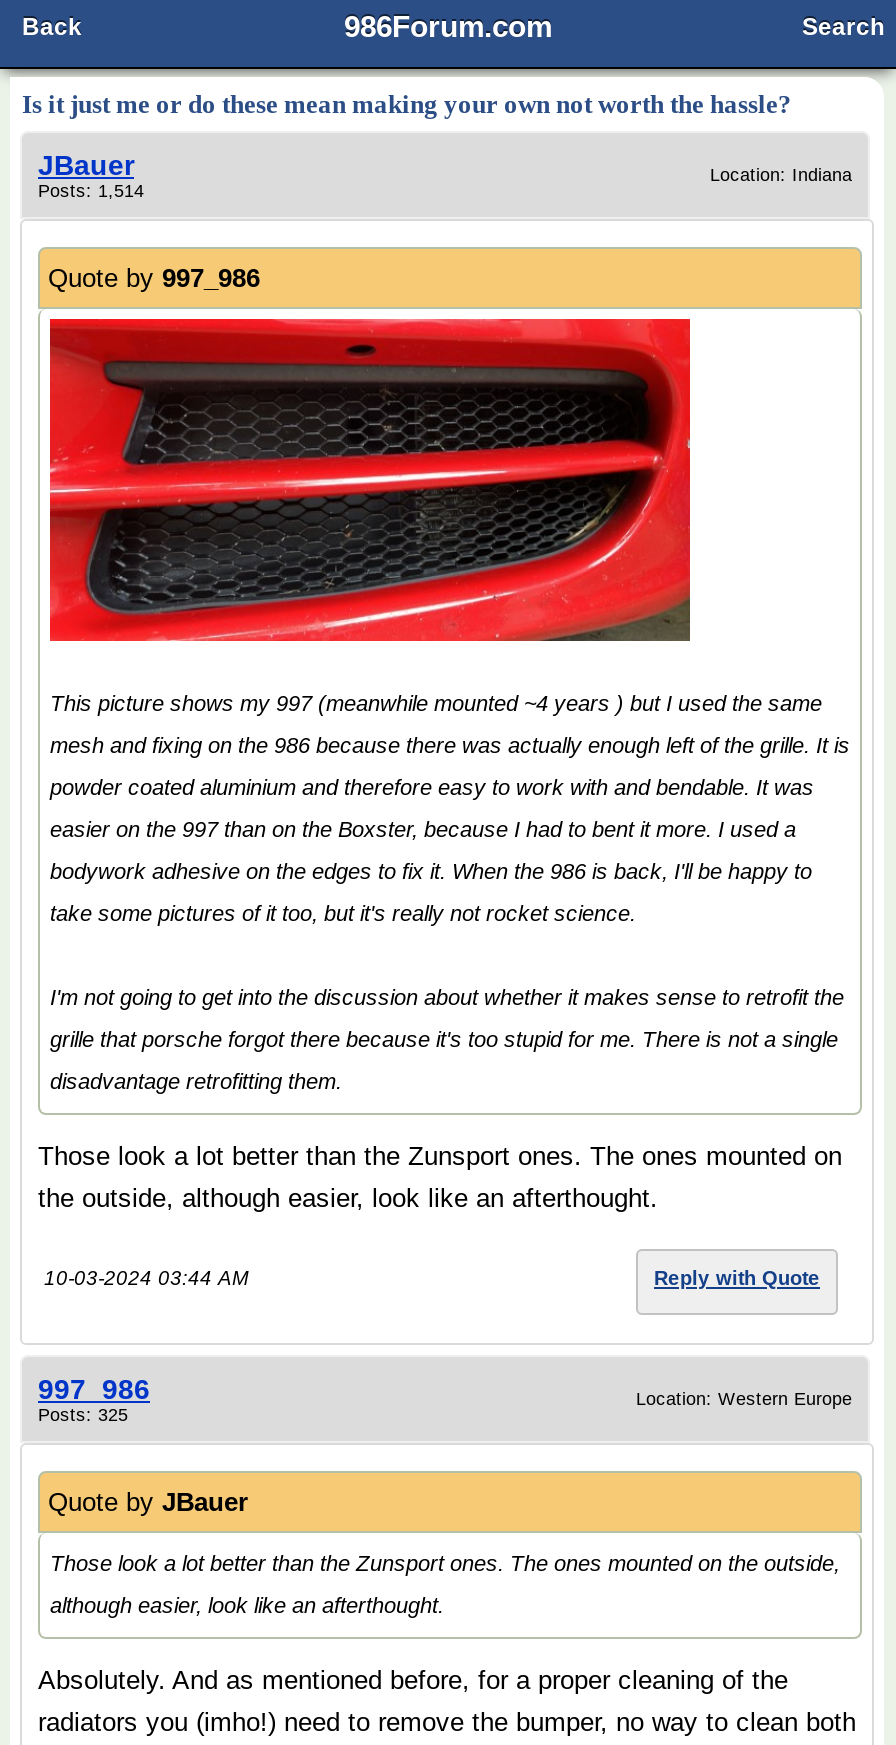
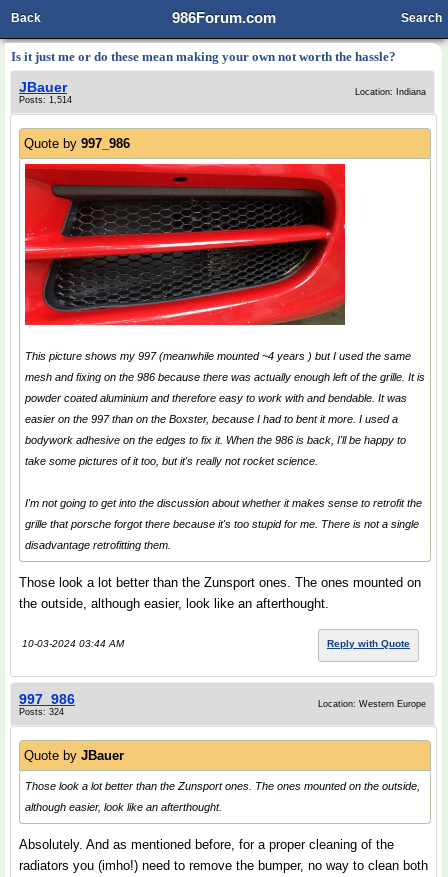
[38,1405,128,1425] Posts: 325 -> [19,707,64,717] Posts: 324

